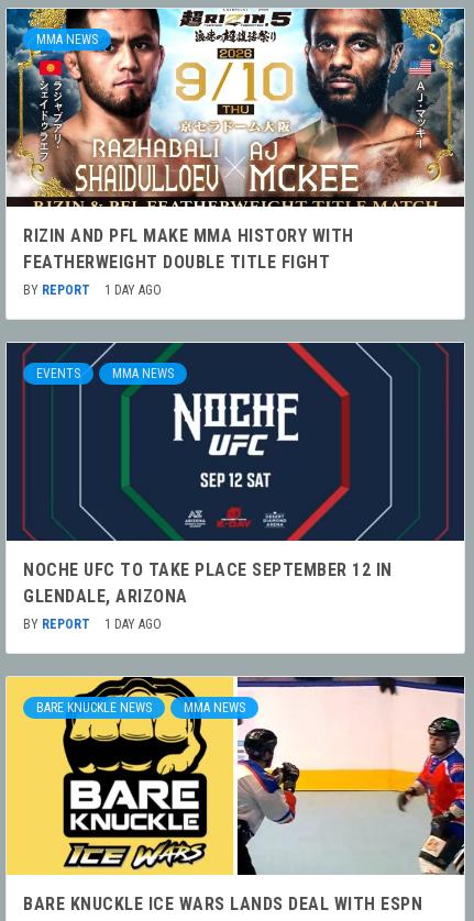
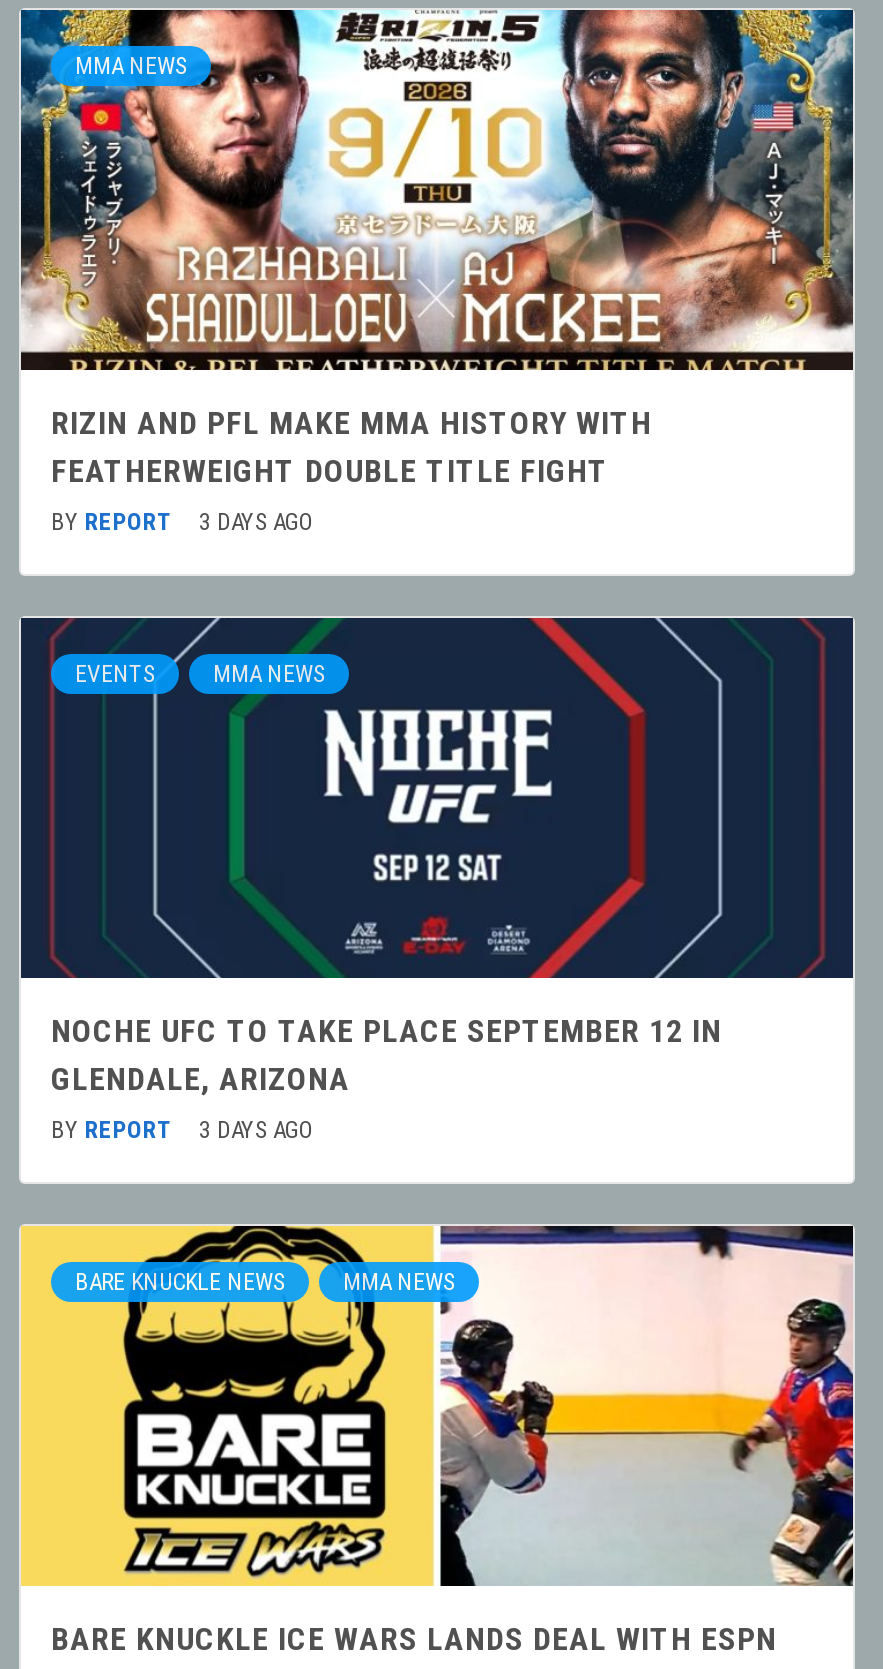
[23,282,162,298] BY REPORT 1 DAY AGO -> [51,507,315,535] BY REPORT 3 DAYS AGO
[23,616,162,632] BY REPORT 1 DAY AGO -> [51,1115,315,1143] BY REPORT 3 DAYS AGO

